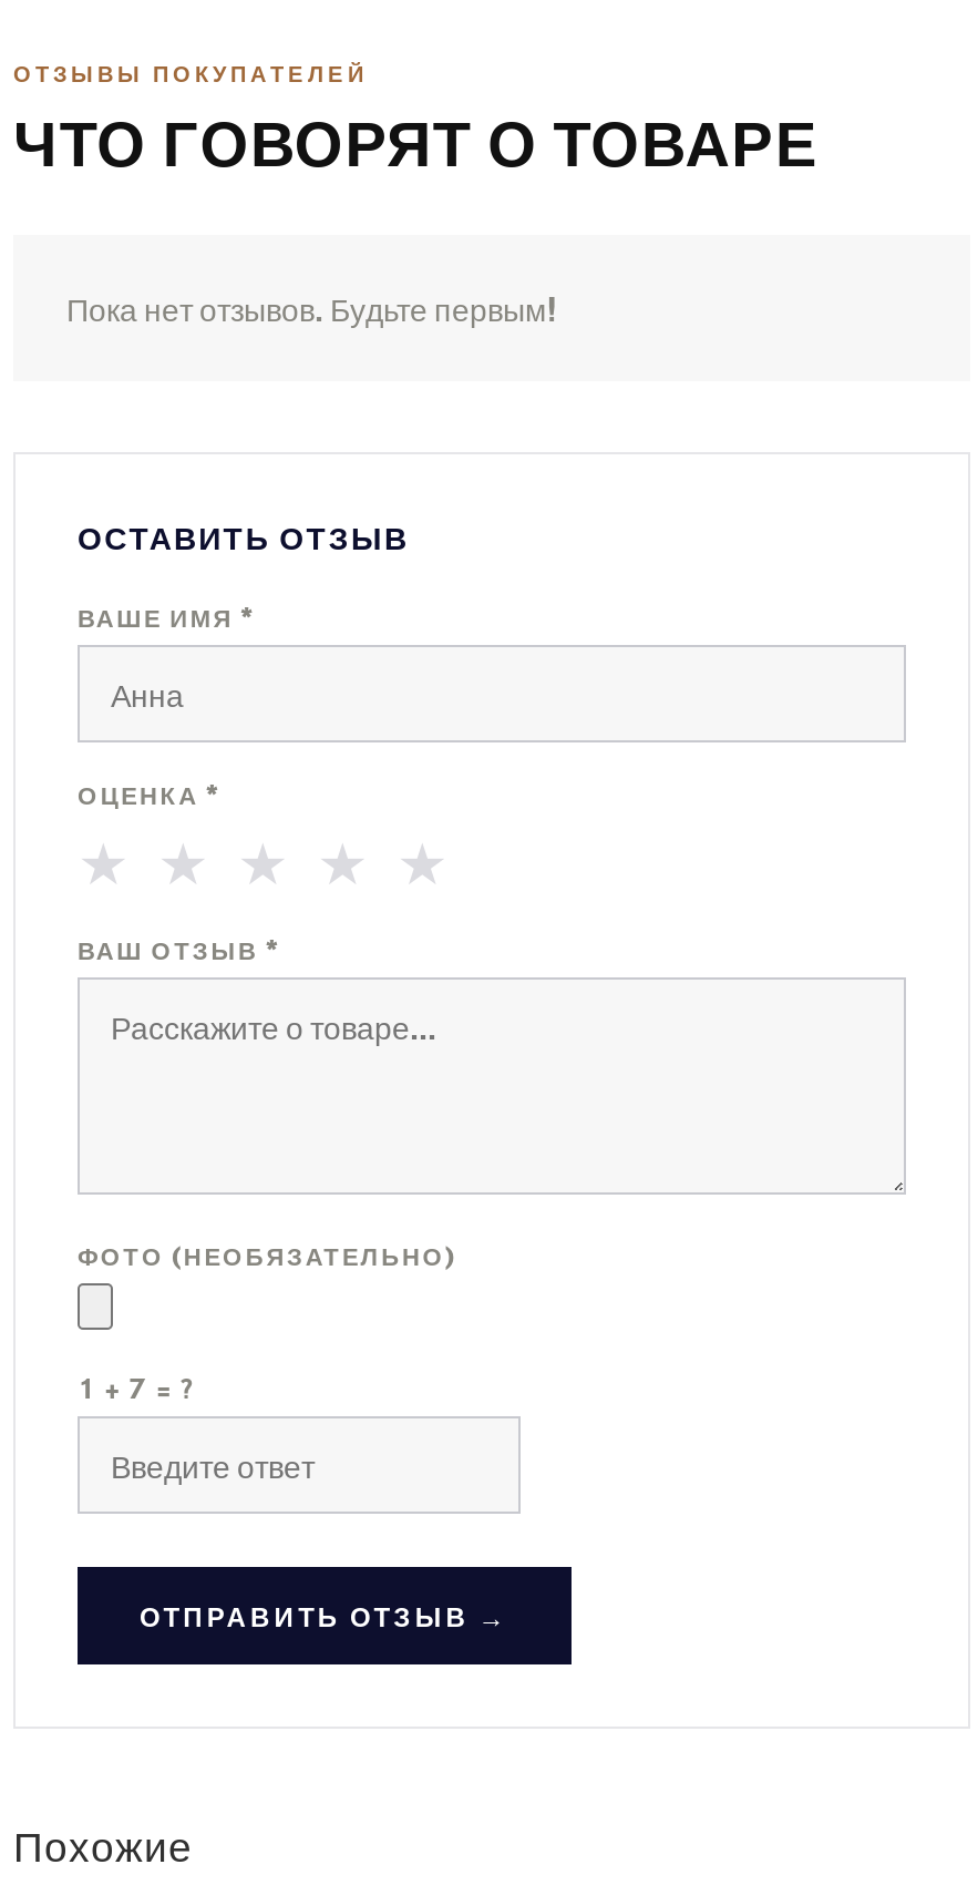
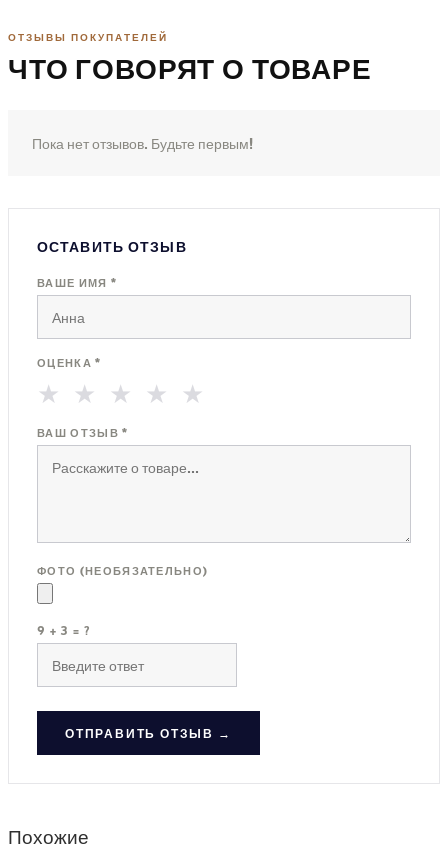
[78,1371,197,1402] 1 + 7 = ? -> [37,622,91,636] 9 + 3 = ?

